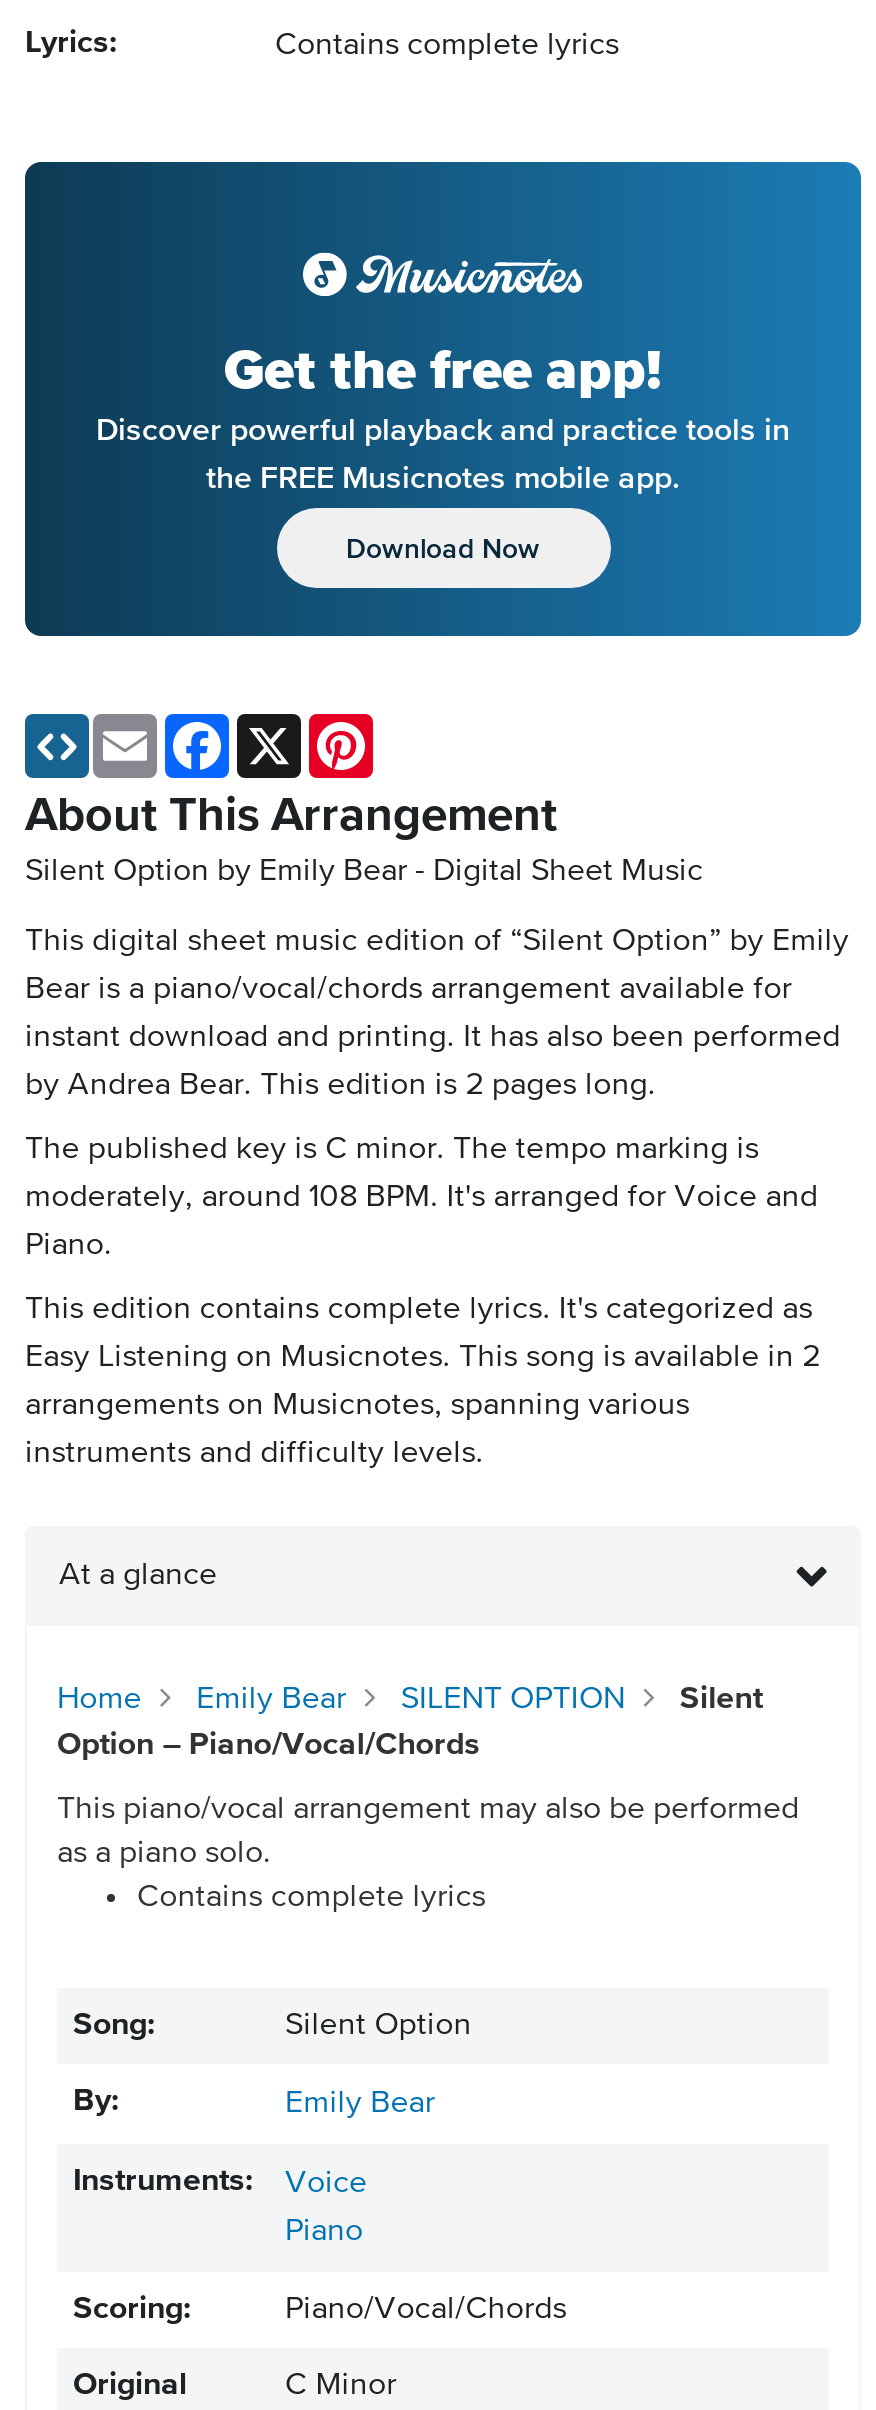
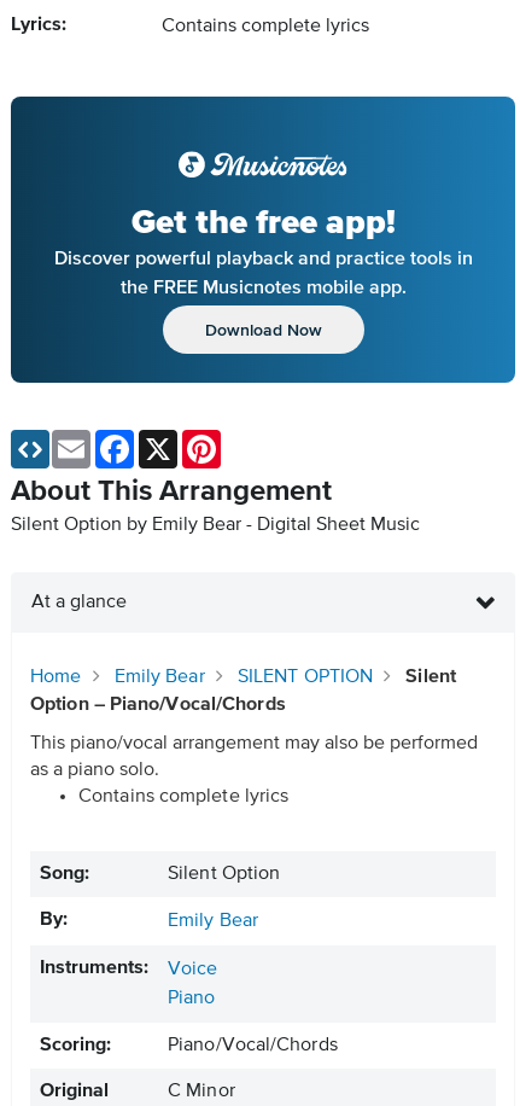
[25,927,849,1471] This digital sheet music edition of “Silent Option” by Emily | Bear is a piano/vocal/chords arrangement available for | instant download and printing. It has also been performed | by Andrea Bear. This edition is 2 pages long. | The published key is C minor. The tempo marking is | moderately, around 108 BPM. It's arranged for Voice and | Piano. | This edition contains complete lyrics. It's categorized as | Easy Listening on Musicnotes. This song is available in 2 | arrangements on Musicnotes, spanning various | instruments and difficulty levels. -> none

